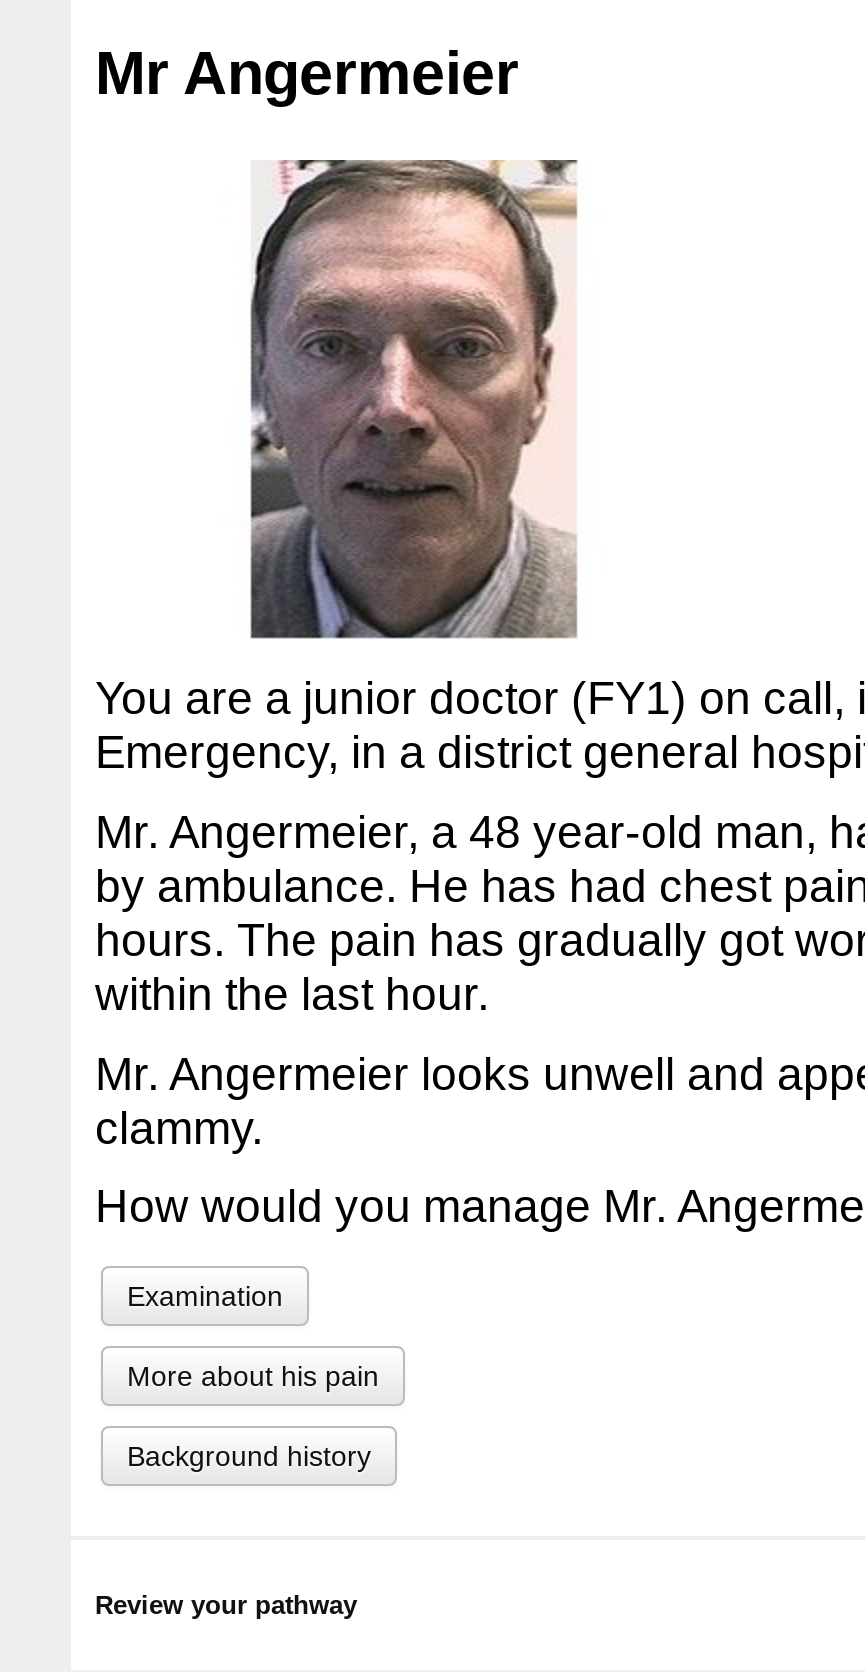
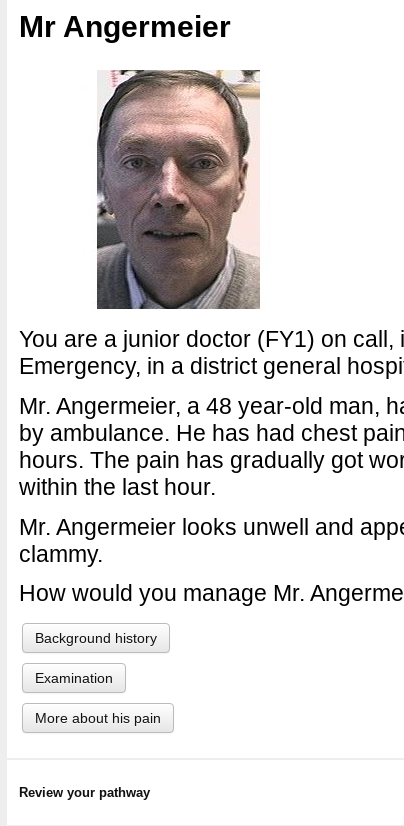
moved [127,1280,379,1392] -> [35,670,161,726]: Examination | More about his pain
moved [127,1440,371,1472] -> [35,630,157,646]: Background history

